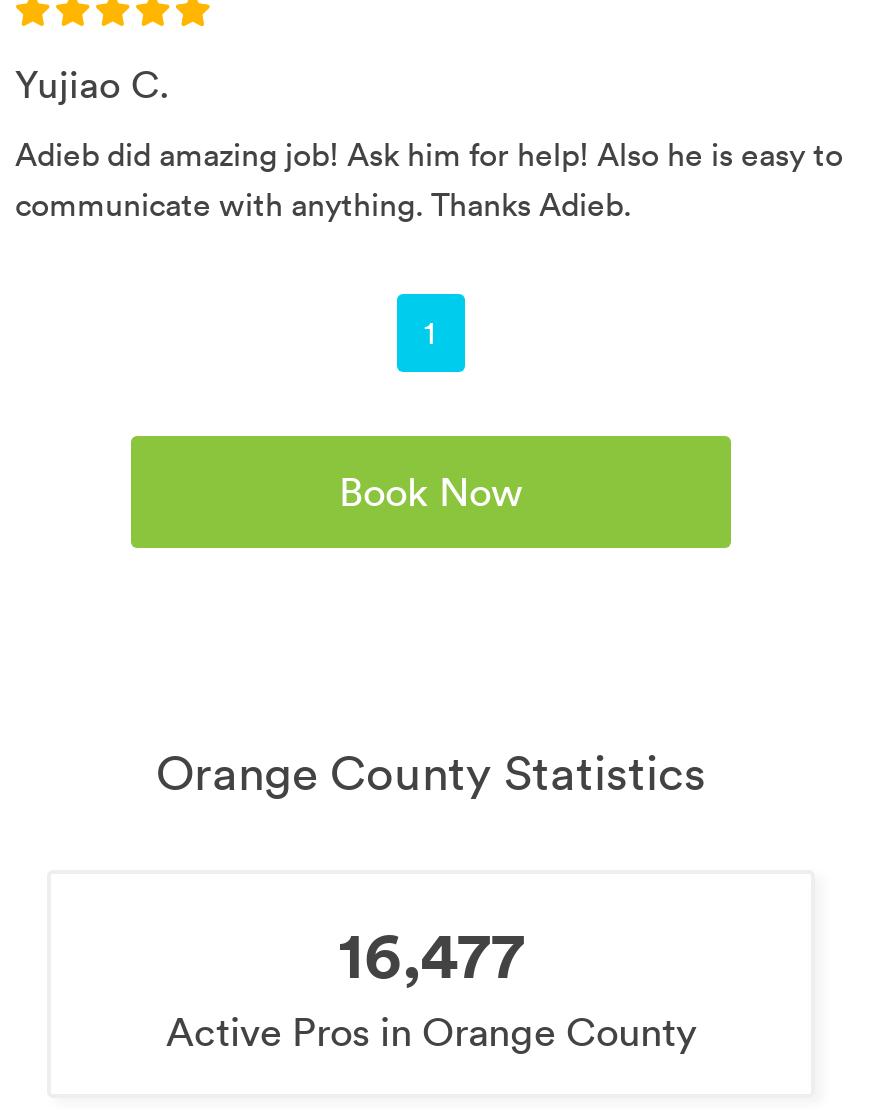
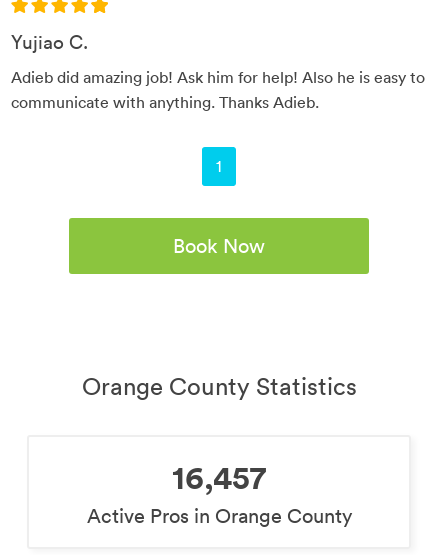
[338,912,524,994] 16,477 -> [172,456,266,497] 16,457

